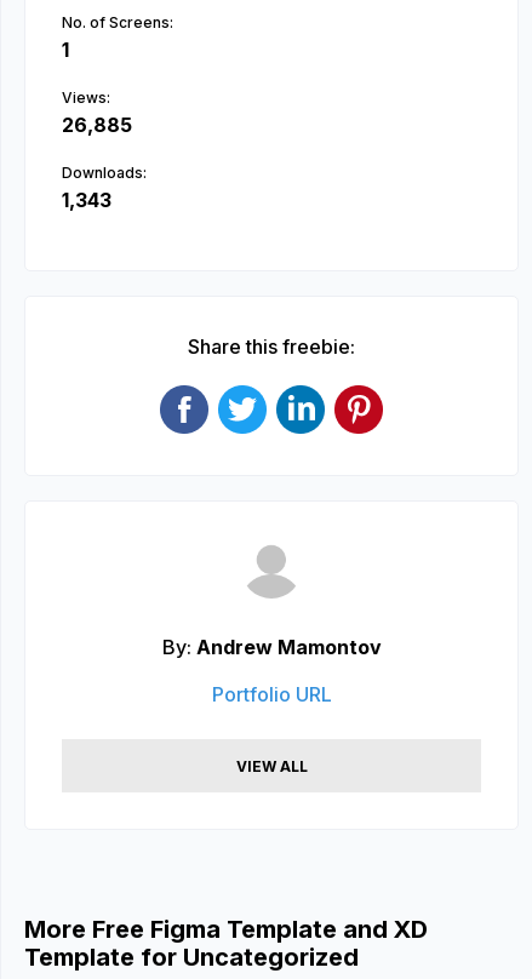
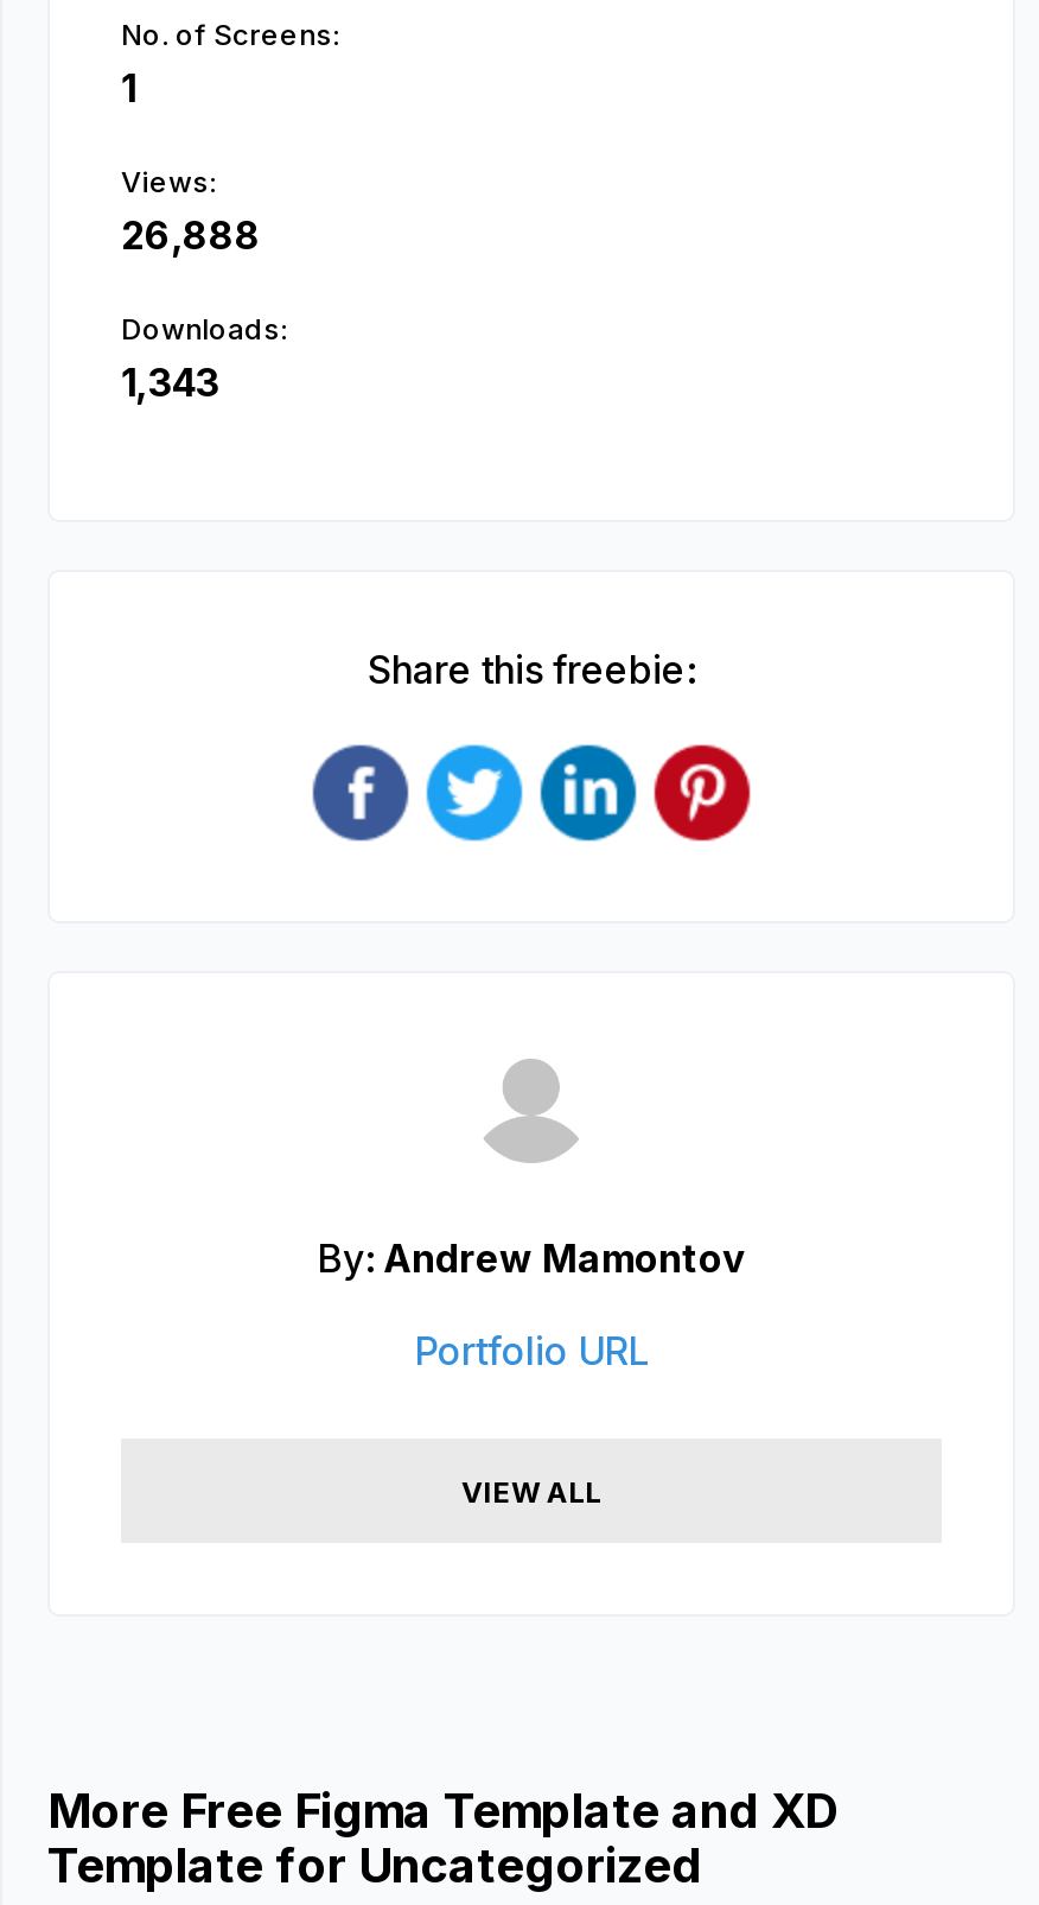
[62,113,132,137] 26,885 -> [121,211,261,259] 26,888

